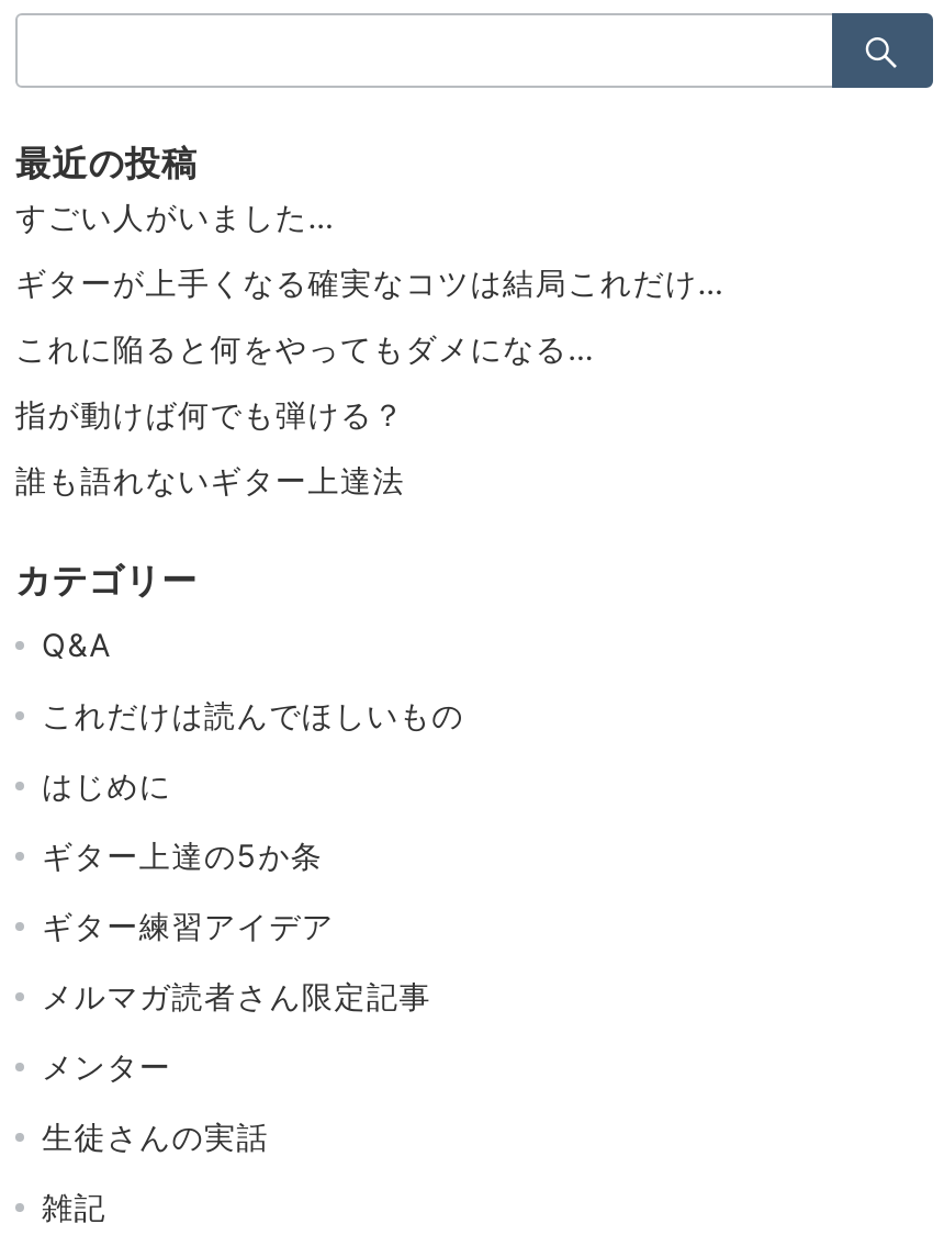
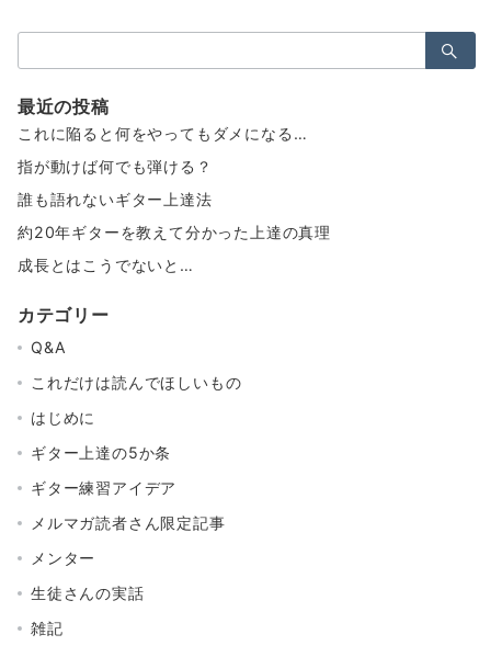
[15,198,726,301] すごい人がいました… | ギターが上手くなる確実なコツは結局これだけ… -> none
moved [15,330,596,499] -> [18,124,307,209]: これに陥ると何をやってもダメになる… | 指が動けば何でも弾ける？ | 誰も語れないギター上達法
none -> [18,223,331,274] 約20年ギターを教えて分かった上達の真理 | 成長とはこうでないと…

